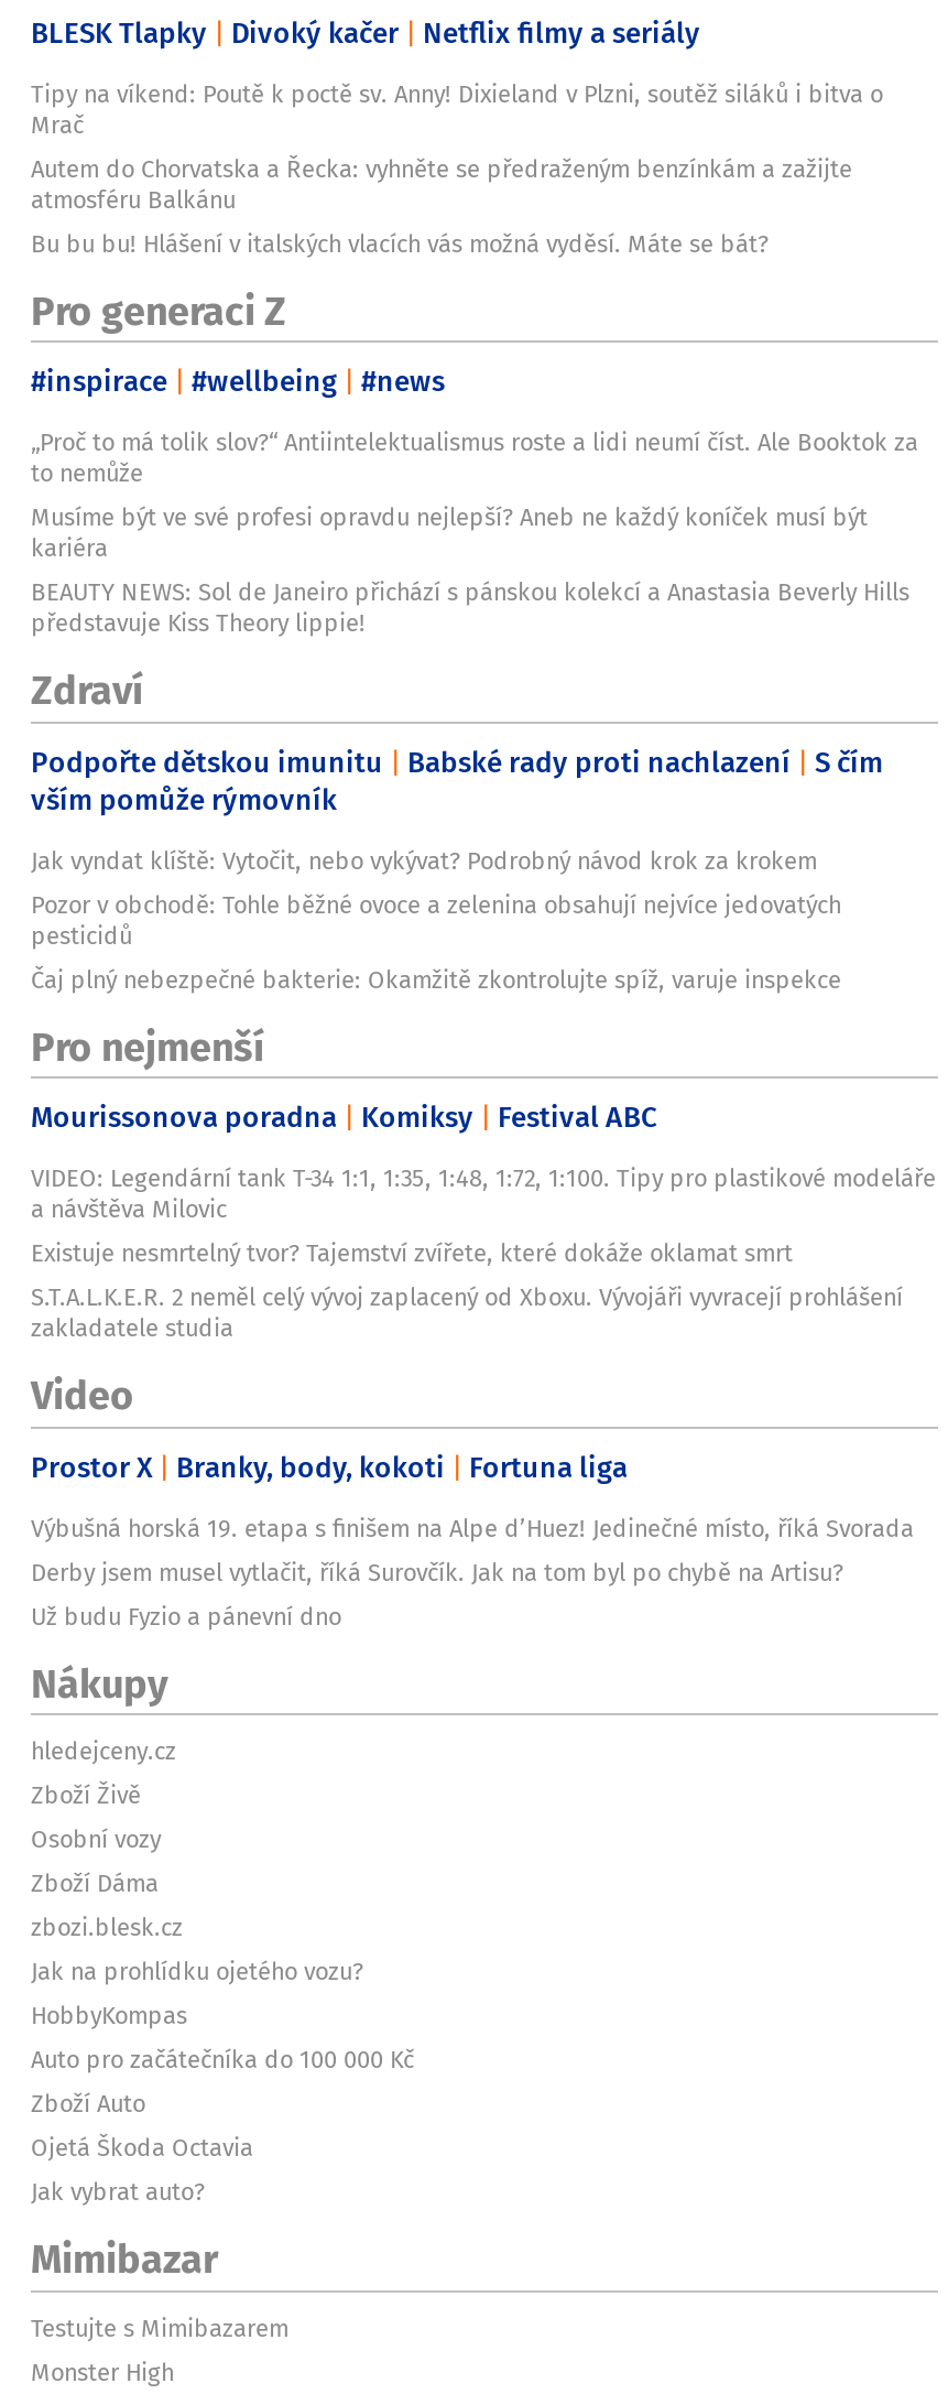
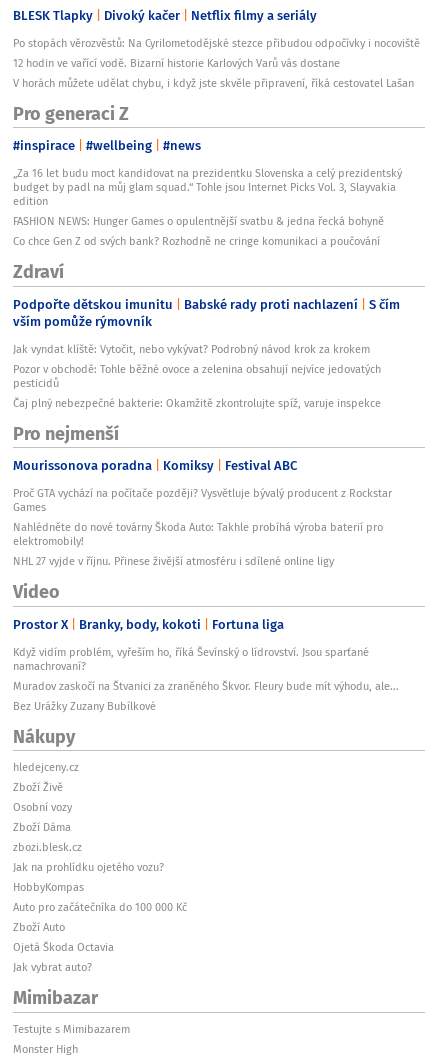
[31,76,883,261] Tipy na víkend: Poutě k poctě sv. Anny! Dixieland v Plzni, soutěž siláků i bitva o | Mrač | Autem do Chorvatska a Řecka: vyhněte se předraženým benzínkám a zažijte | atmosféru Balkánu | Bu bu bu! Hlášení v italských vlacích vás možná vyděsí. Máte se bát? -> [13,35,420,91] Po stopách věrozvěstů: Na Cyrilometodějské stezce přibudou odpočívky i nocoviště | 12 hodin ve vařící vodě. Bizarní historie Karlových Varů vás dostane | V horách můžete udělat chybu, i když jste skvěle připravení, říká cestovatel Lašan
[31,425,918,641] „Proč to má tolik slov?“ Antiintelektualismus roste a lidi neumí číst. Ale Booktok za | to nemůže | Musíme být ve své profesi opravdu nejlepší? Aneb ne každý koníček musí být | kariéra | BEAUTY NEWS: Sol de Janeiro přichází s pánskou kolekcí a Anastasia Beverly Hills | představuje Kiss Theory lippie! -> [13,165,402,249] „Za 16 let budu moct kandidovat na prezidentku Slovenska a celý prezidentský | budget by padl na můj glam squad.“ Tohle jsou Internet Picks Vol. 3, Slayvakia | edition | FASHION NEWS: Hunger Games o opulentnější svatbu & jedna řecká bohyně | Co chce Gen Z od svých bank? Rozhodně ne cringe komunikaci a poučování
[31,1161,936,1346] VIDEO: Legendární tank T-34 1:1, 1:35, 1:48, 1:72, 1:100. Tipy pro plastikové modeláře | a návštěva Milovic | Existuje nesmrtelný tvor? Tajemství zvířete, které dokáže oklamat smrt | S.T.A.L.K.E.R. 2 neměl celý vývoj zaplacený od Xboxu. Vývojáři vyvracejí prohlášení | zakladatele studia -> [13,485,392,569] Proč GTA vychází na počítače později? Vysvětluje bývalý producent z Rockstar | Games | Nahlédněte do nové továrny Škoda Auto: Takhle probíhá výroba baterií pro | elektromobily! | NHL 27 vyjde v říjnu. Přinese živější atmosféru i sdílené online ligy
[31,1510,914,1634] Výbušná horská 19. etapa s finišem na Alpe d’Huez! Jedinečné místo, říká Svorada | Derby jsem musel vytlačit, říká Surovčík. Jak na tom byl po chybě na Artisu? | Už budu Fyzio a pánevní dno -> [13,644,399,714] Když vidím problém, vyřeším ho, říká Ševínský o lídrovství. Jsou sparťané | namachrovaní? | Muradov zaskočí na Štvanici za zraněného Škvor. Fleury bude mít výhodu, ale... | Bez Urážky Zuzany Bubílkové

